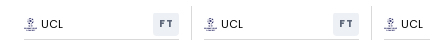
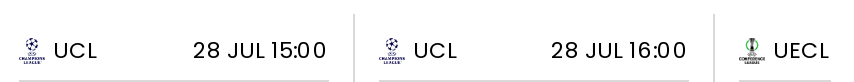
[159,16,173,31] FT -> [193,34,329,66] 28 JUL 15:00
[339,16,353,31] FT -> [551,34,689,66] 28 JUL 16:00
[401,16,423,32] UCL -> [773,34,829,66] UECL

